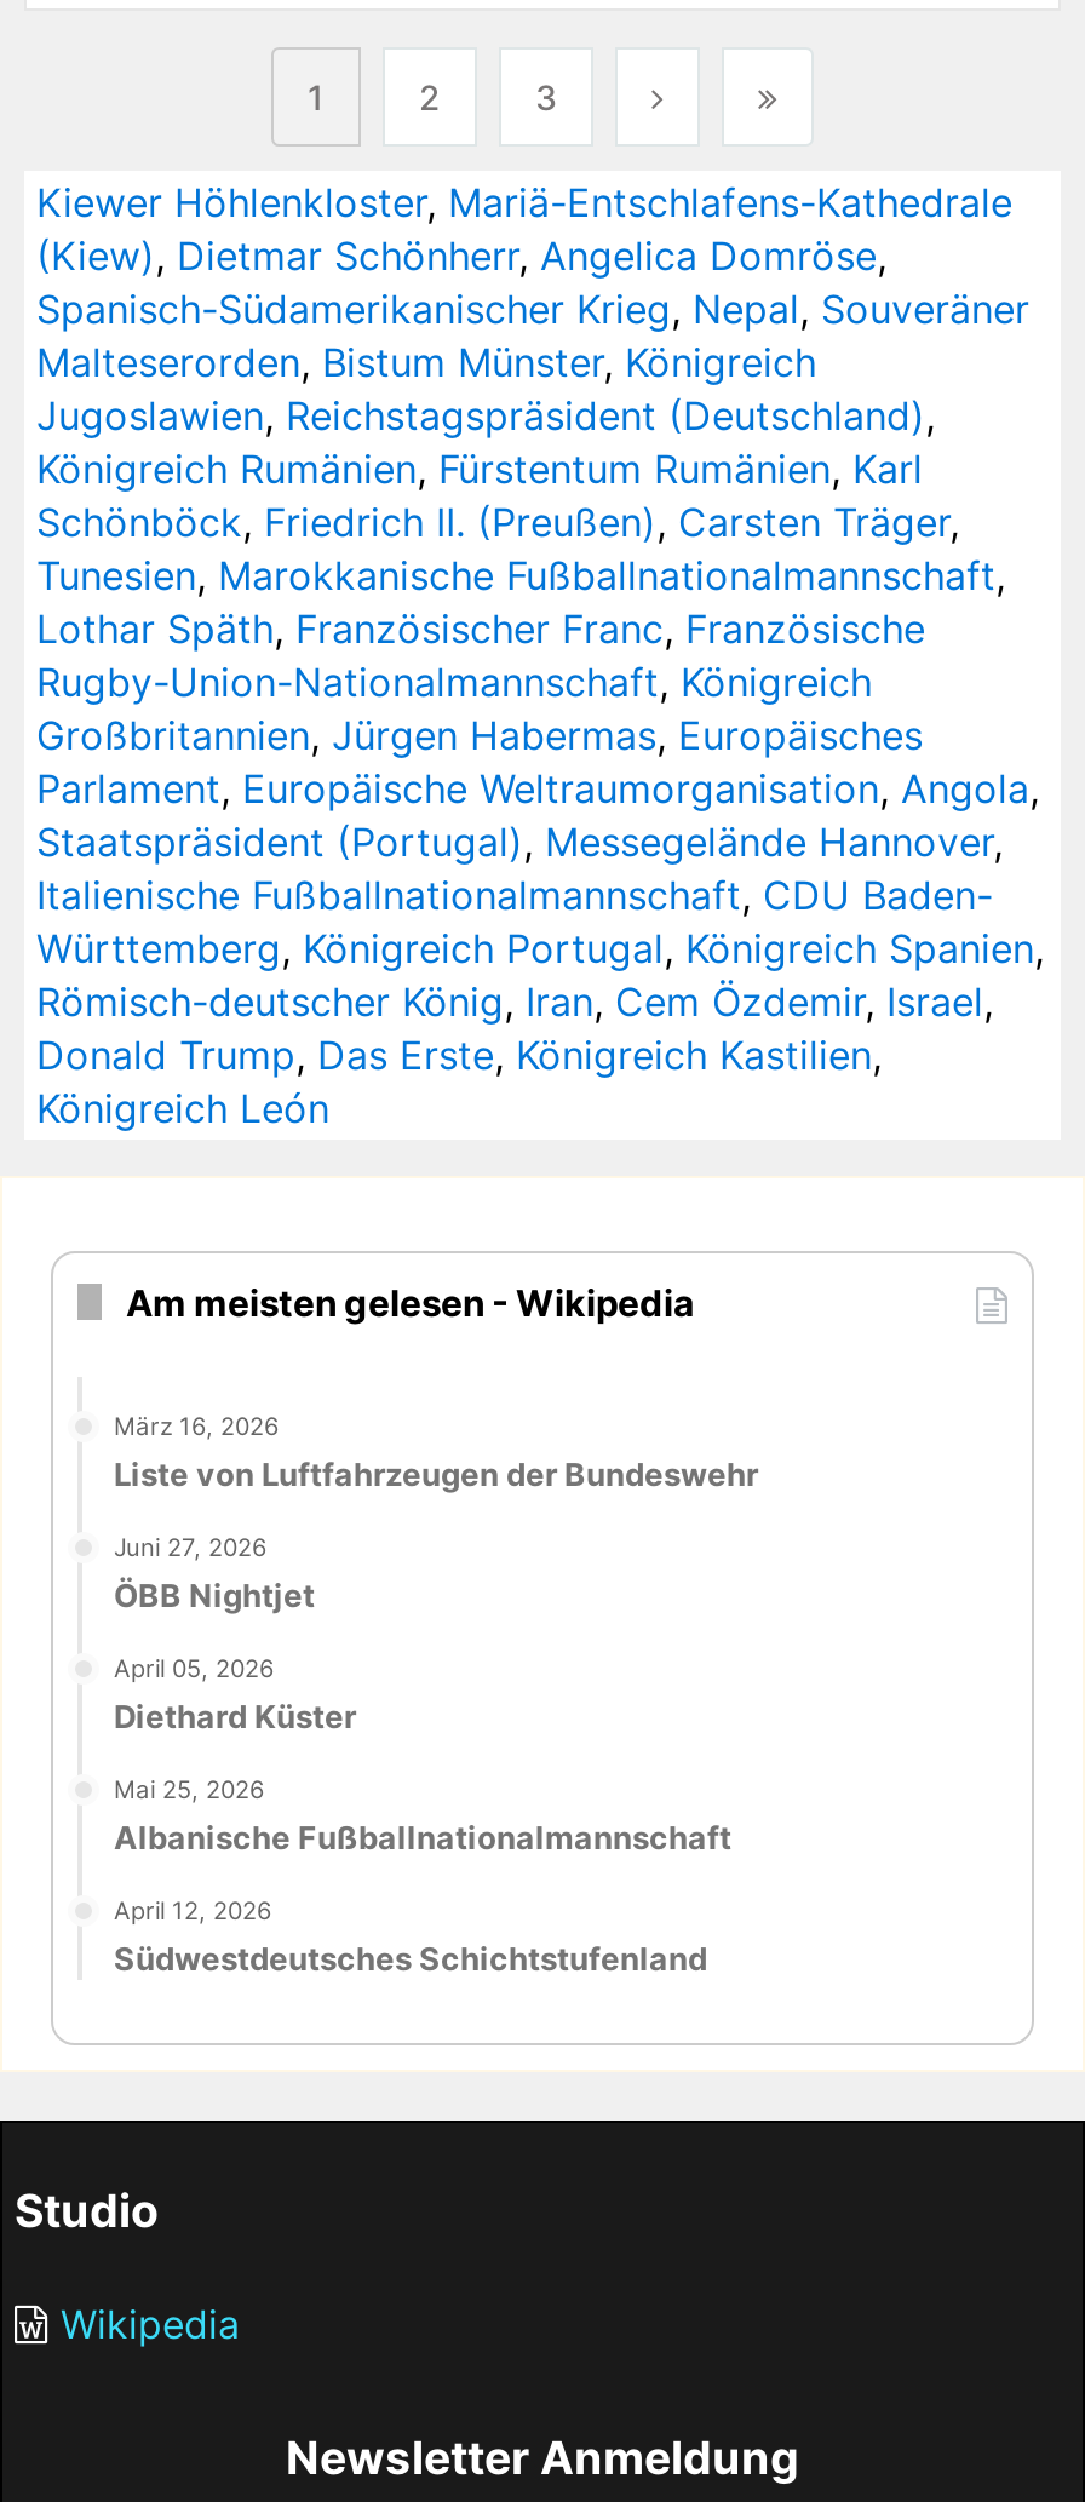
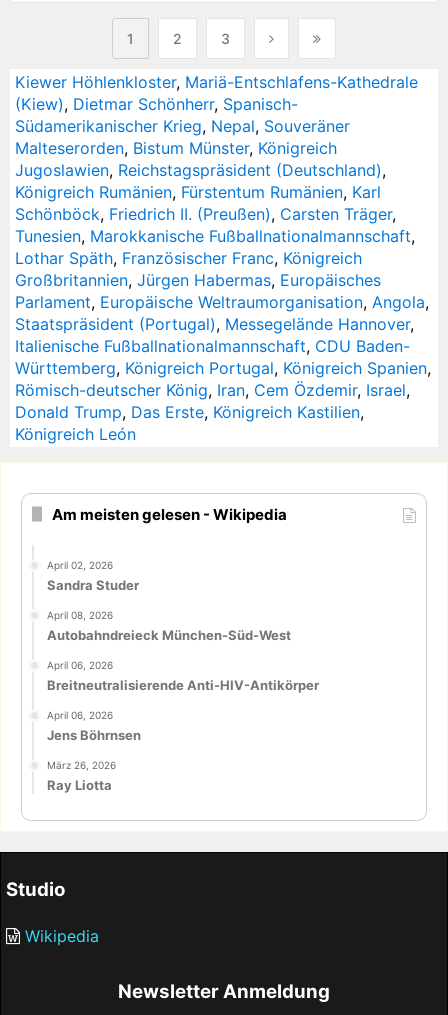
[36,231,1029,333] (Kiew), Dietmar Schönherr, Angelica Domröse, | Spanisch-Südamerikanischer Krieg, Nepal, Souveräner -> [15,94,350,136] (Kiew), Dietmar Schönherr, Spanisch- | Südamerikanischer Krieg, Nepal, Souveräner
[36,604,925,706] Lothar Späth, Französischer Franc, Französische | Rugby-Union-Nationalmannschaft, Königreich -> [15,248,362,268] Lothar Späth, Französischer Franc, Königreich
[114,1411,758,1493] März 16, 2026 | Liste von Luftfahrzeugen der Bundeswehr -> [47,559,139,593] April 02, 2026 | Sandra Studer
[114,1531,315,1614] Juni 27, 2026 | ÖBB Nightjet -> [47,609,291,643] April 08, 2026 | Autobahndreieck München-Süd-West
[114,1652,356,1735] April 05, 2026 | Diethard Küster -> [47,659,319,693] April 06, 2026 | Breitneutralisierende Anti-HIV-Antikörper
[114,1773,731,1856] Mai 25, 2026 | Albanische Fußballnationalmannschaft -> [47,709,141,743] April 06, 2026 | Jens Böhrnsen
[114,1894,707,1976] April 12, 2026 | Südwestdeutsches Schichtstufenland -> [47,758,116,792] März 26, 2026 | Ray Liotta

